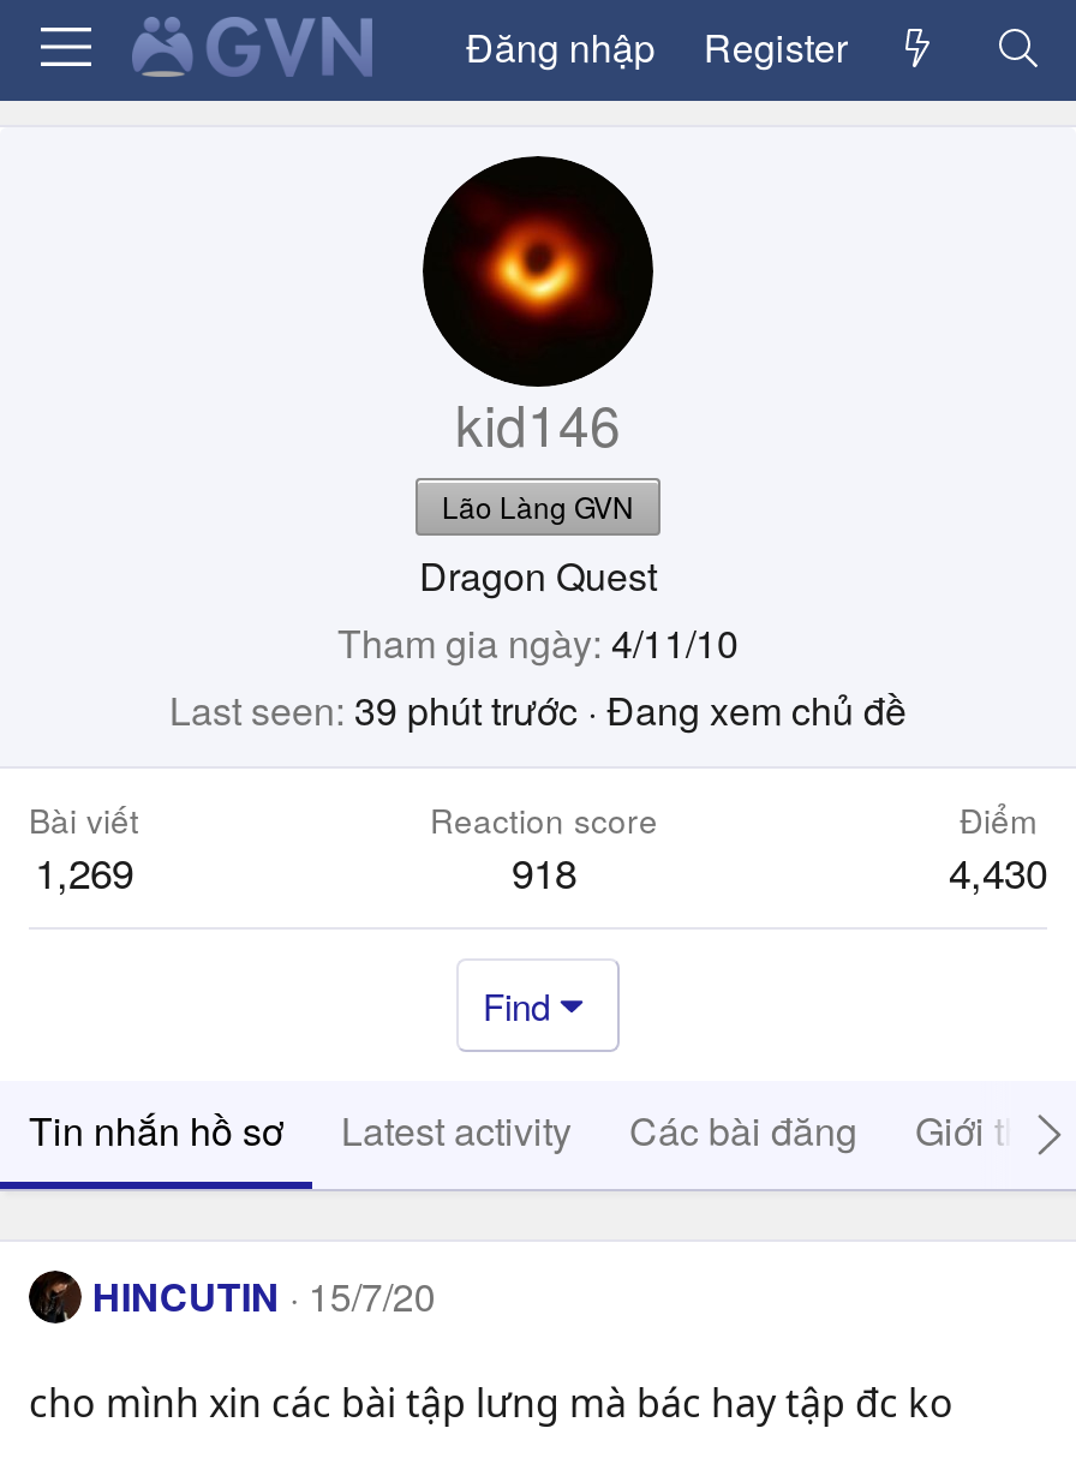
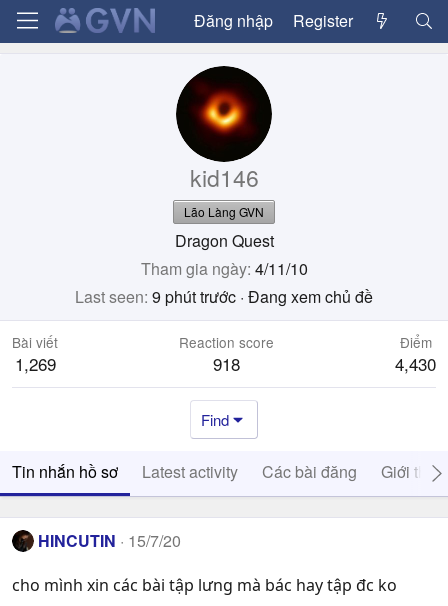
[169,682,907,737] Last seen 39 phút trước · Đang xem chủ đề -> [75,285,373,308] Last seen 9 phút trước · Đang xem chủ đề

